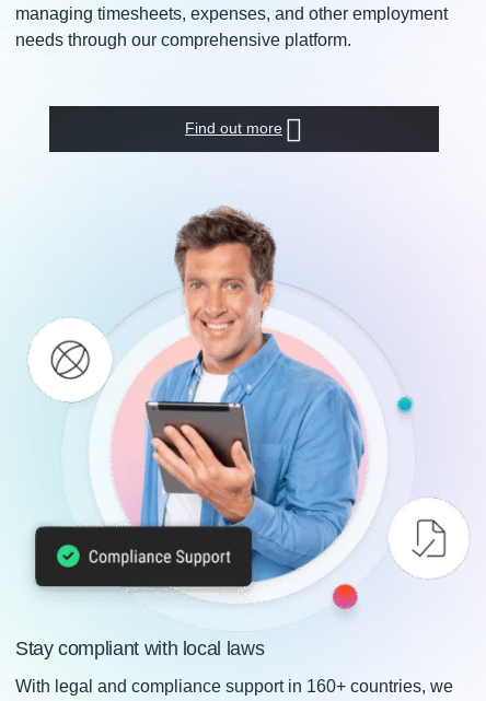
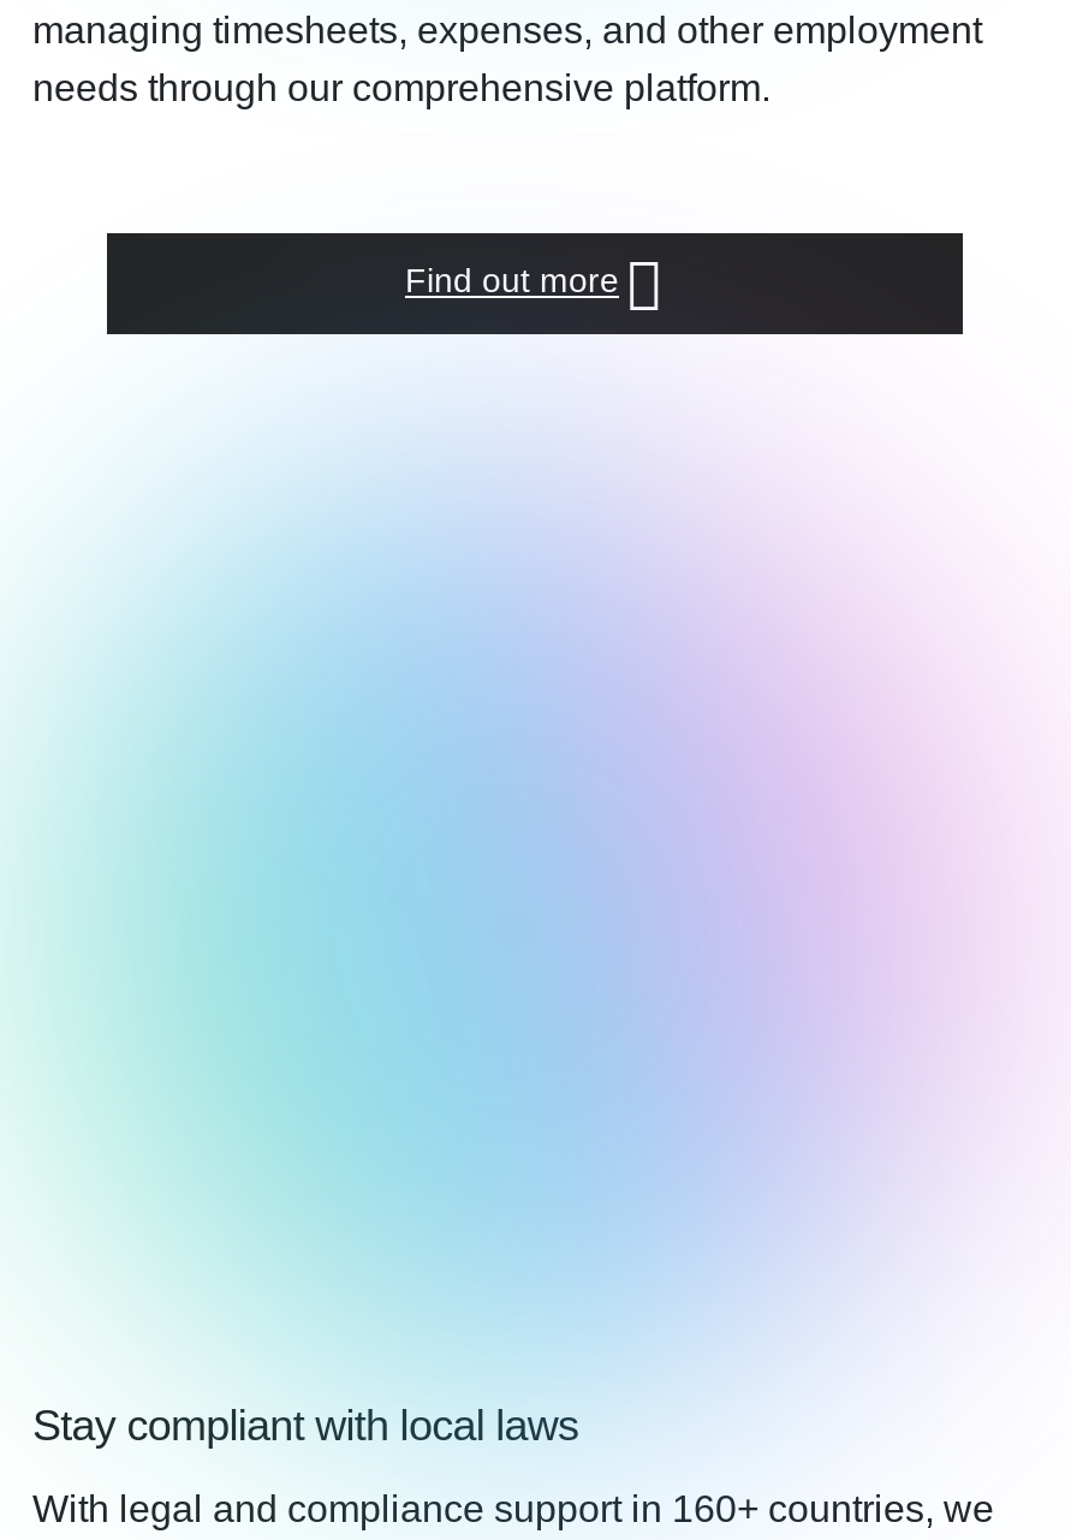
[28,206,447,629] [image] -> [64,454,980,1383] [image]

